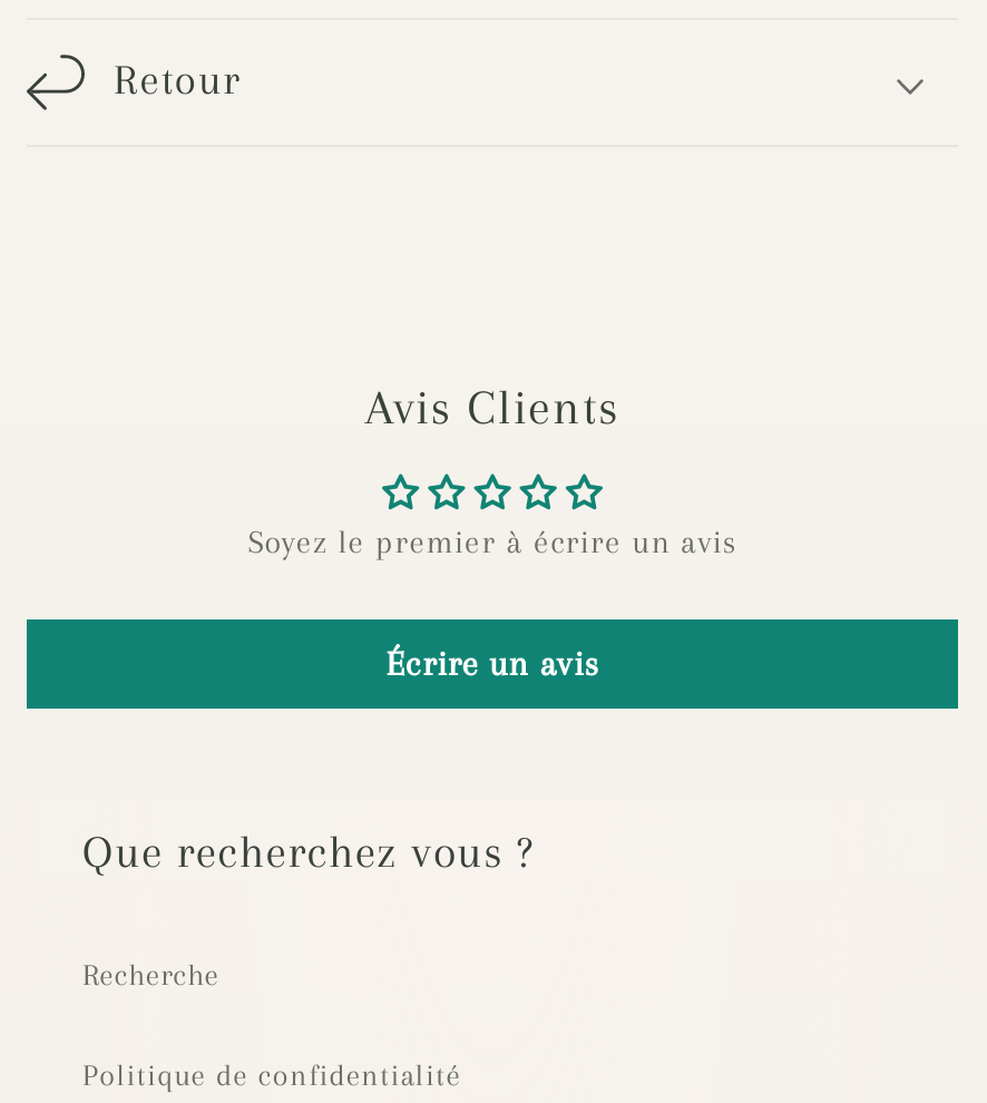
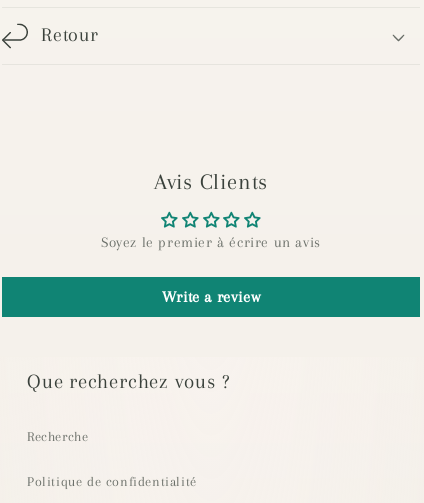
[386,644,599,685] Écrire un avis -> [162,288,260,306] Write a review

